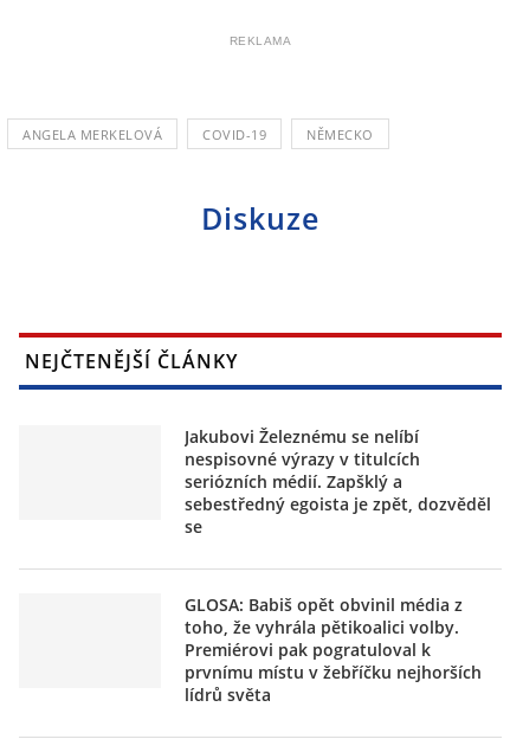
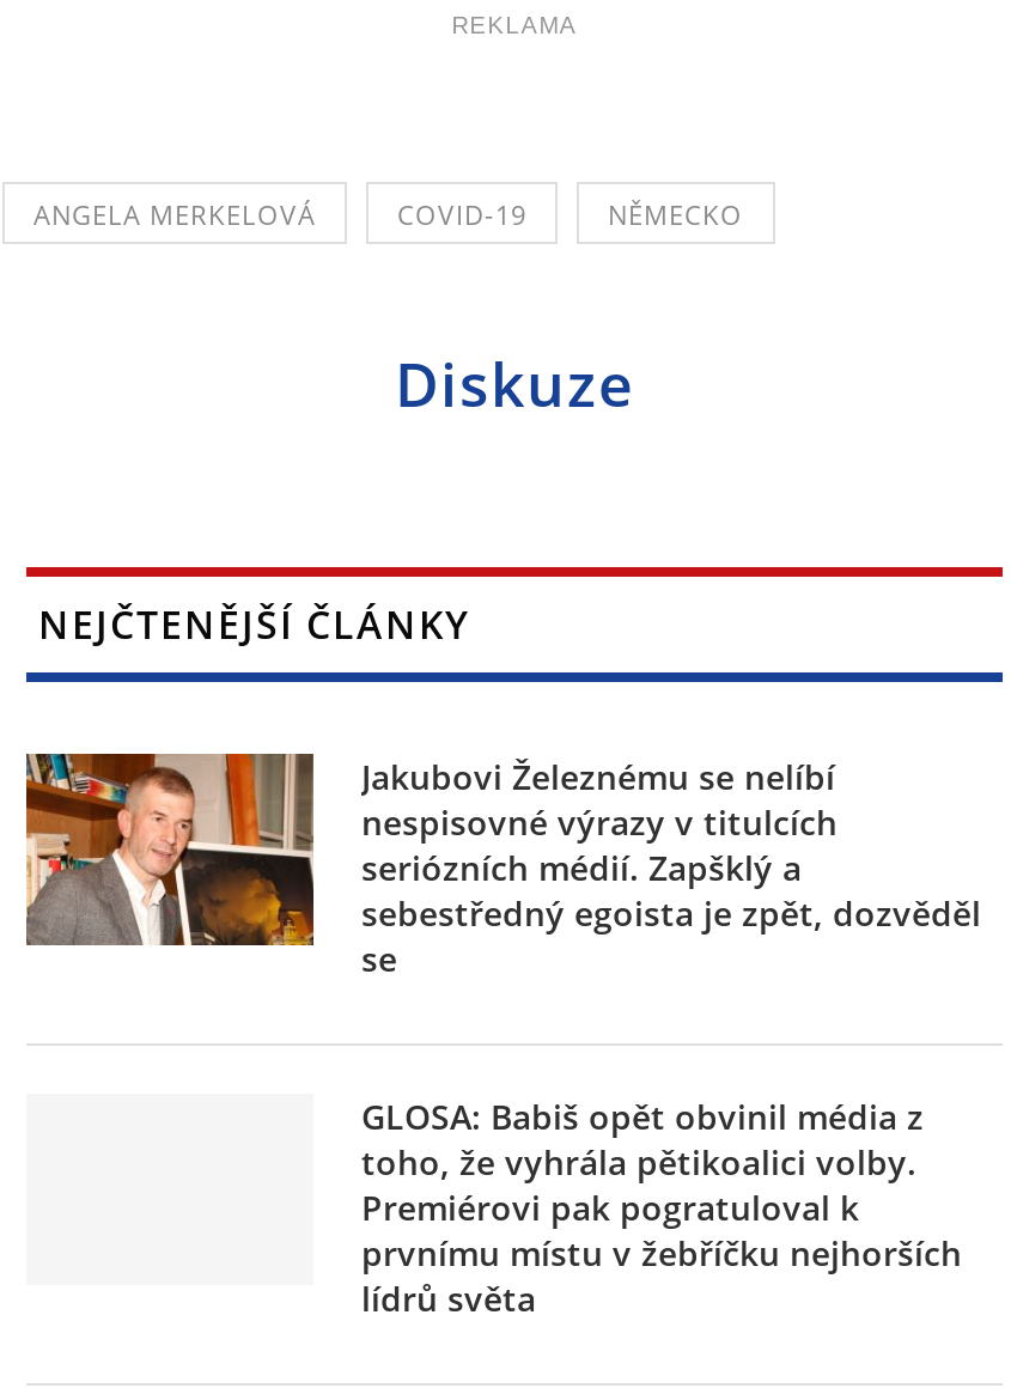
none -> [24,751,316,948] [image]

